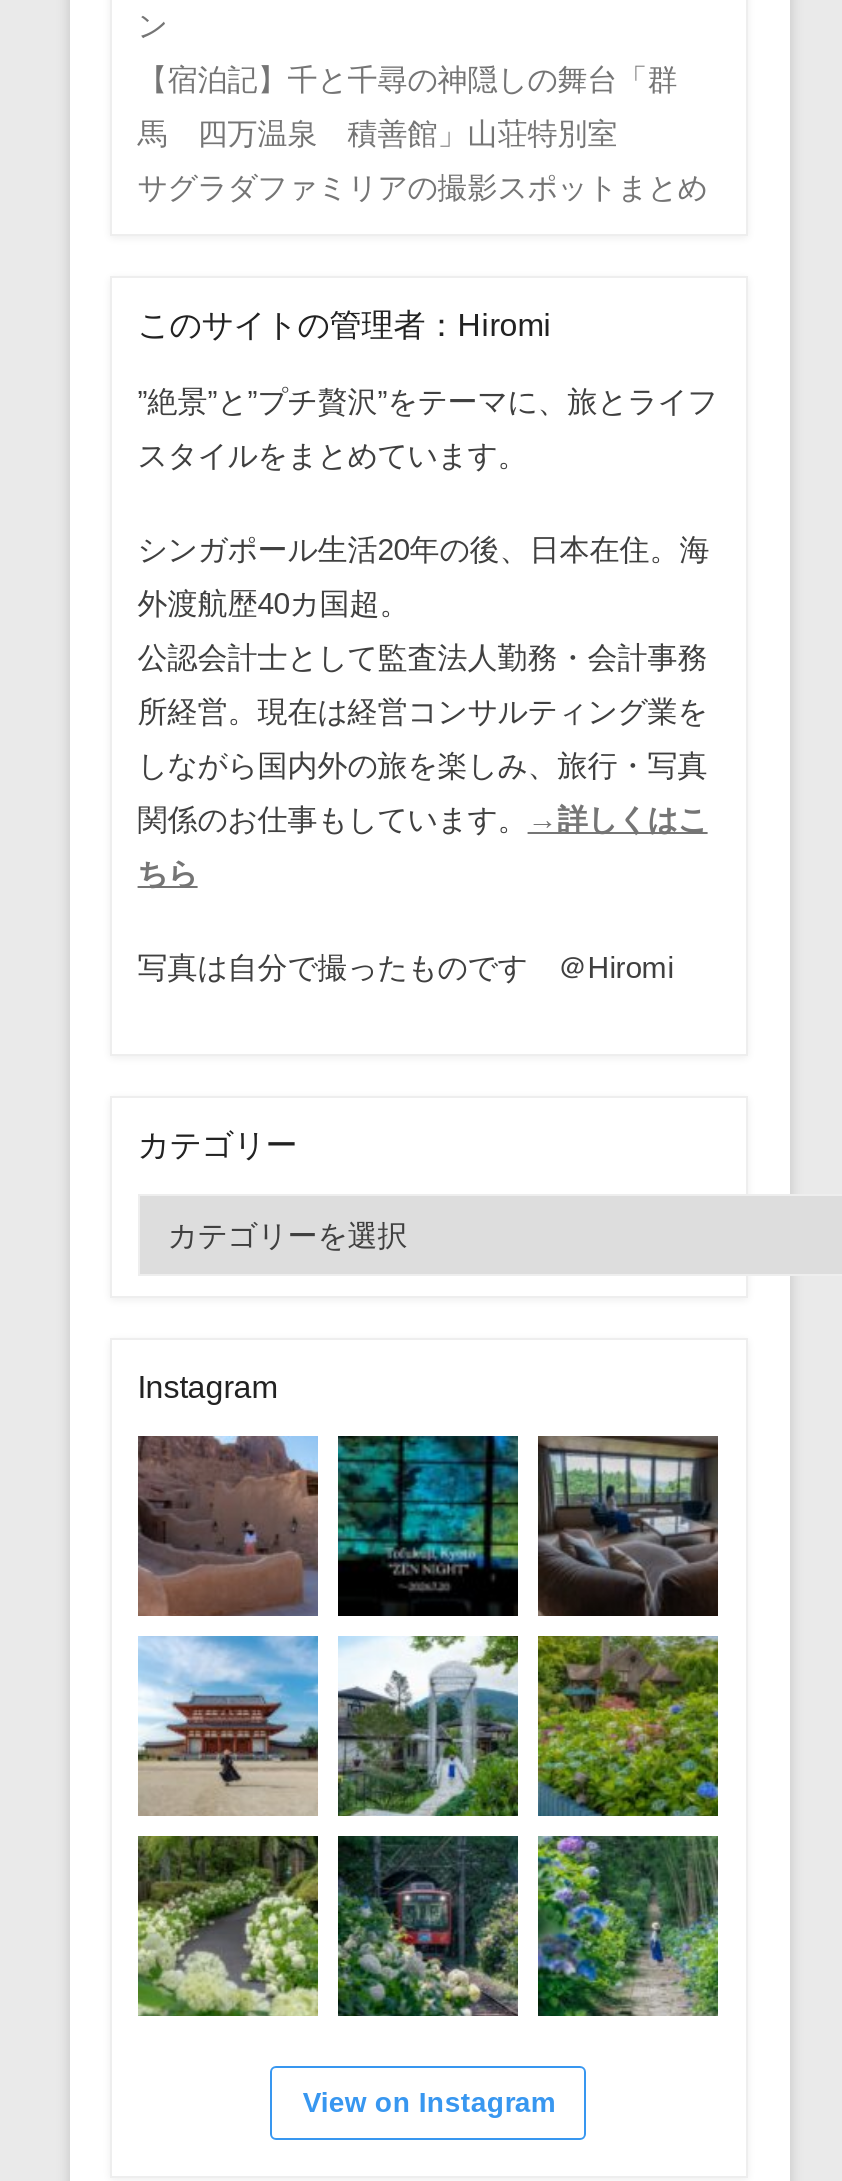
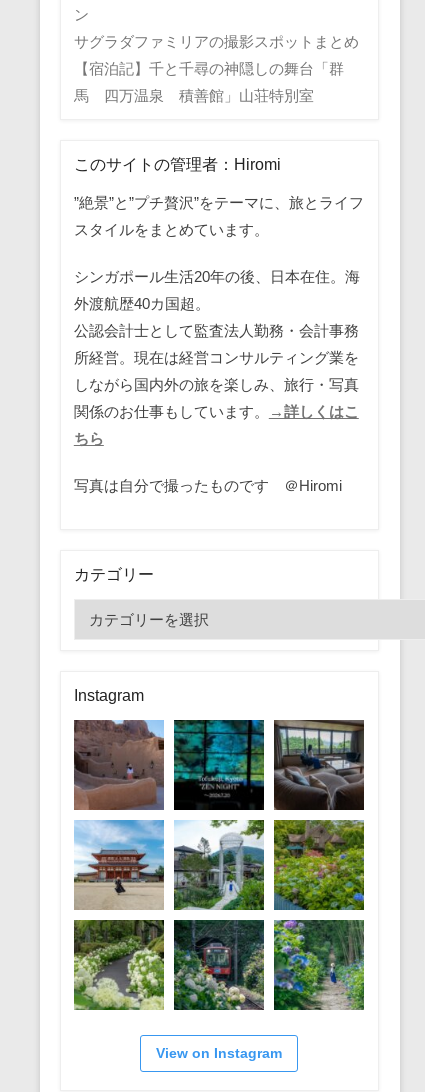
moved [138,63,678,151] -> [74,60,344,104]: 【宿泊記】千と千尋の神隠しの舞台「群 | 馬 四万温泉 積善館」山荘特別室
moved [138,171,708,205] -> [74,33,359,50]: サグラダファミリアの撮影スポットまとめ

